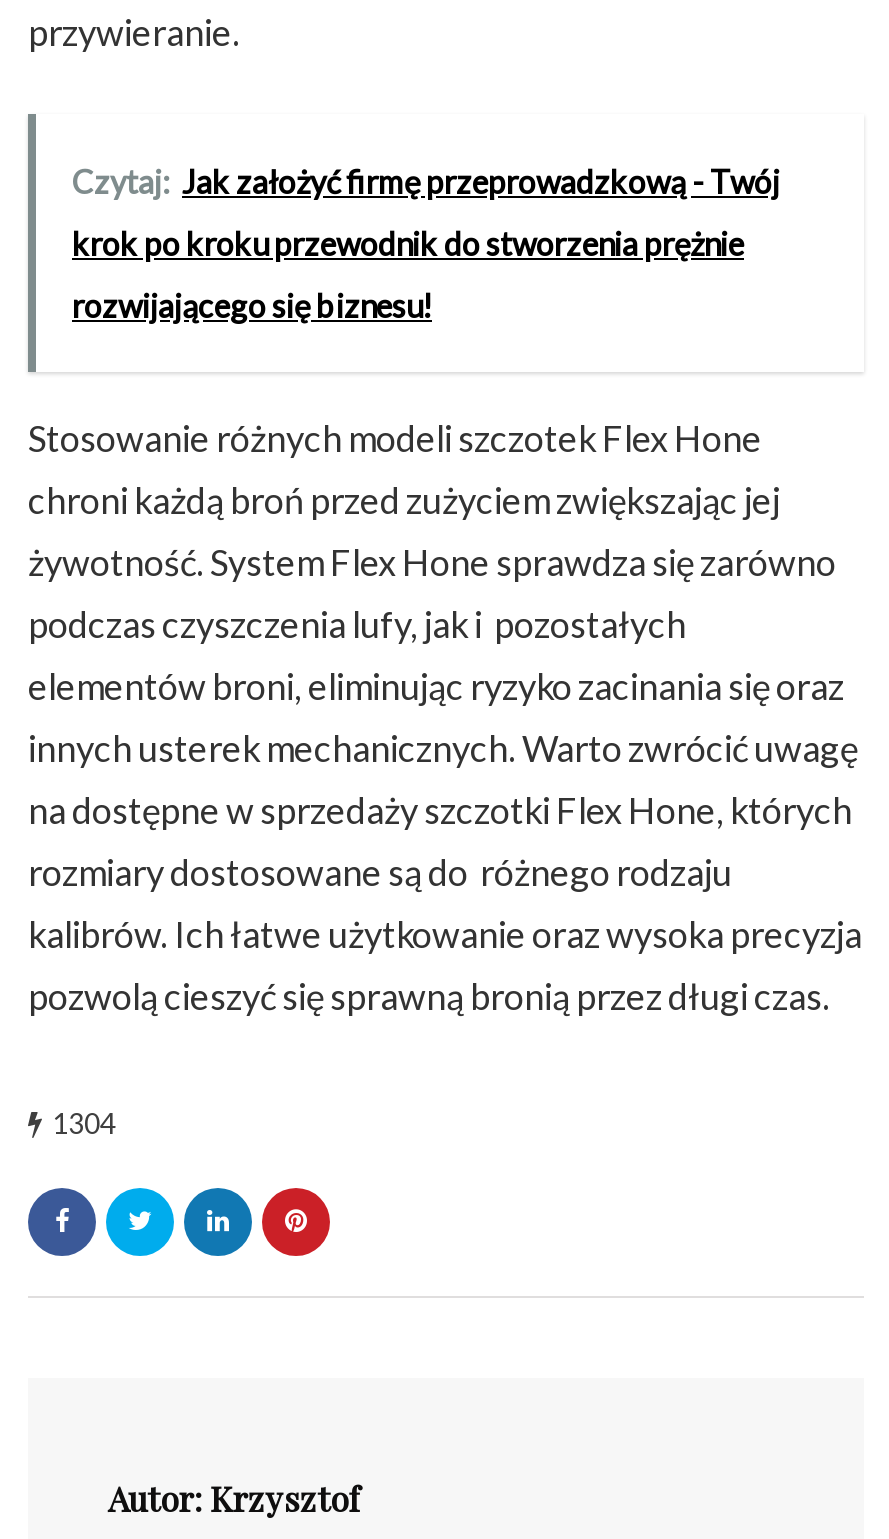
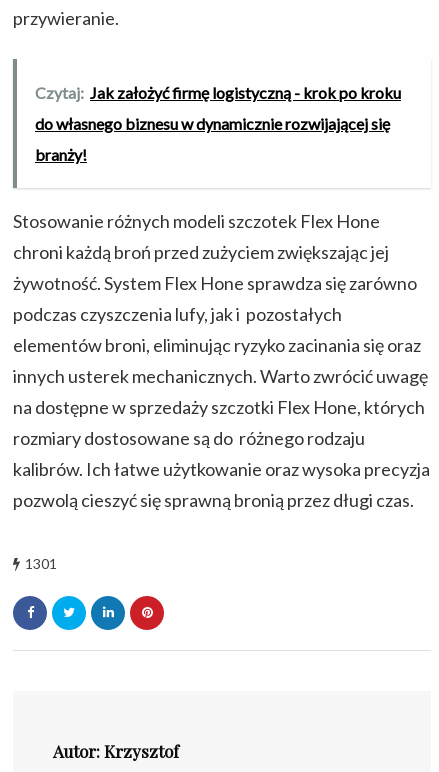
[72,161,780,199] Czytaj: Jak założyć firmę przeprowadzkową - Twój -> [35,82,401,101] Czytaj: Jak założyć firmę logistyczną - krok po kroku
[72,223,744,261] krok po kroku przewodnik do stworzenia prężnie -> [35,113,390,132] do własnego biznesu w dynamicznie rozwijającej się
[72,285,432,323] rozwijającego się biznesu! -> [35,144,87,163] branży!
[52,1105,116,1139] 1304 -> [25,554,57,571] 1301

